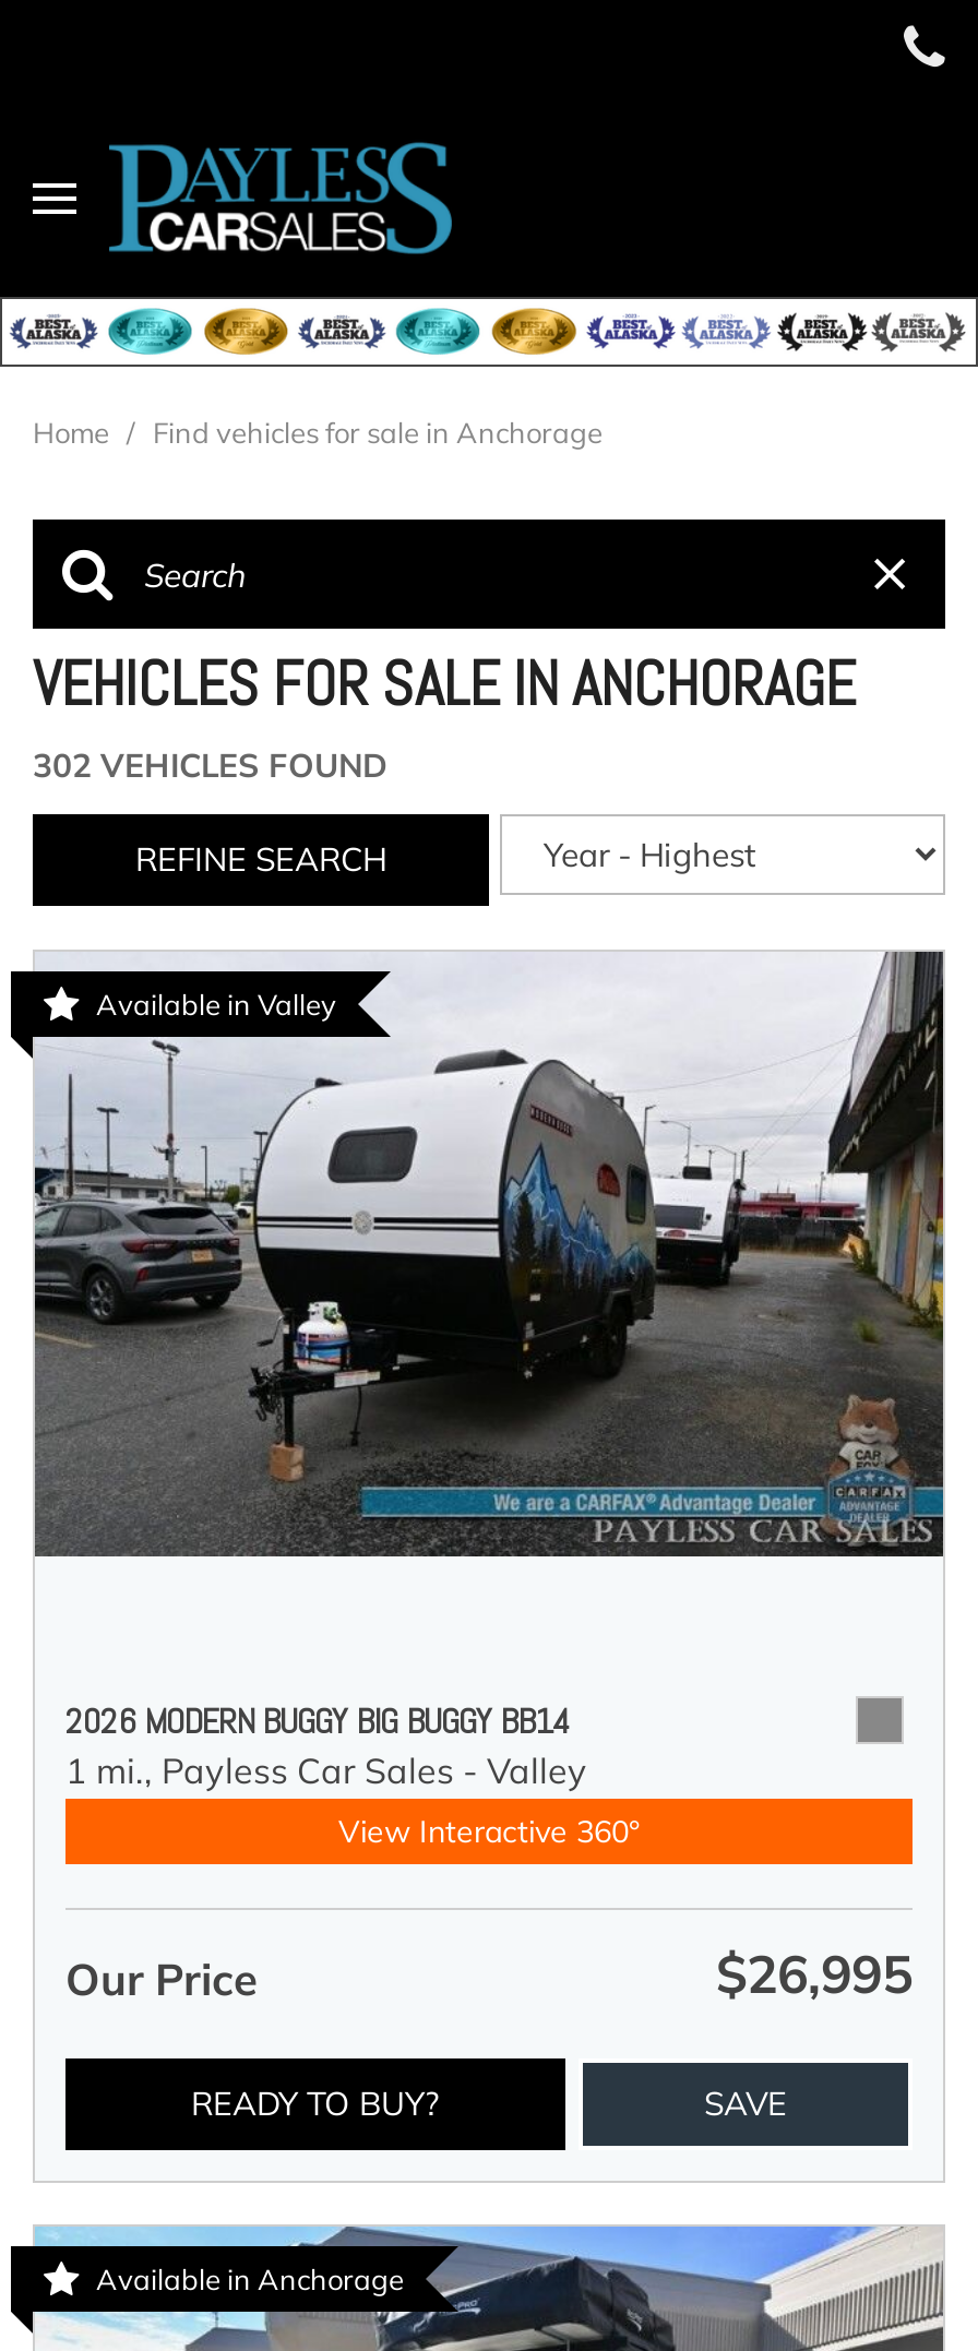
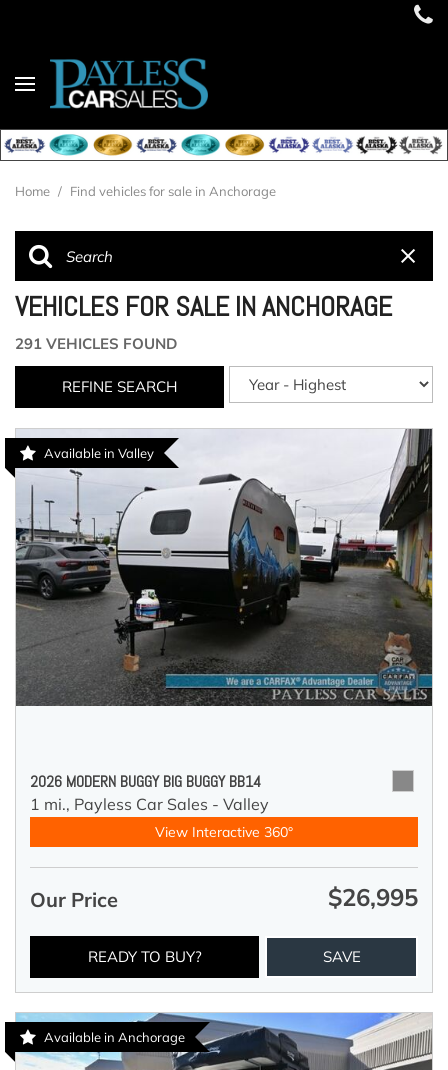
[33,745,386,786] 302 VEHICLES FOUND -> [15,334,177,353] 291 VEHICLES FOUND

